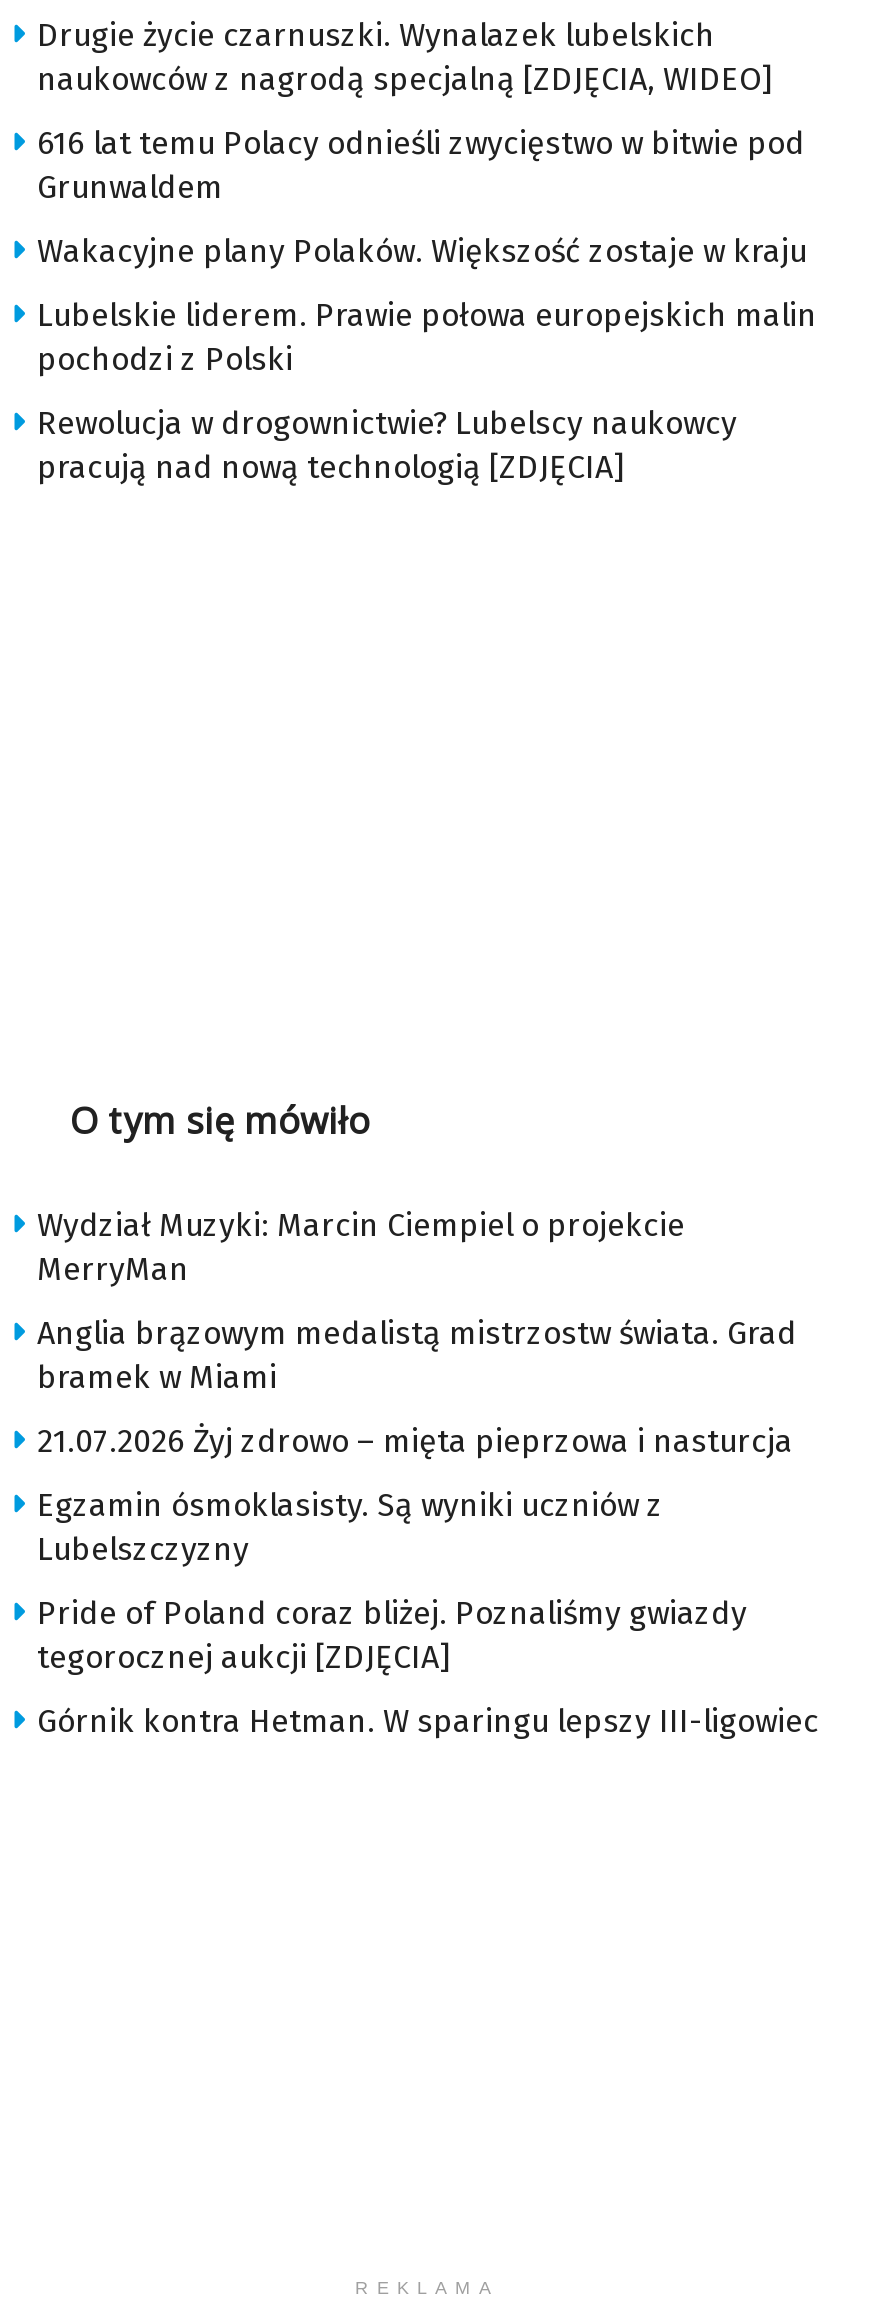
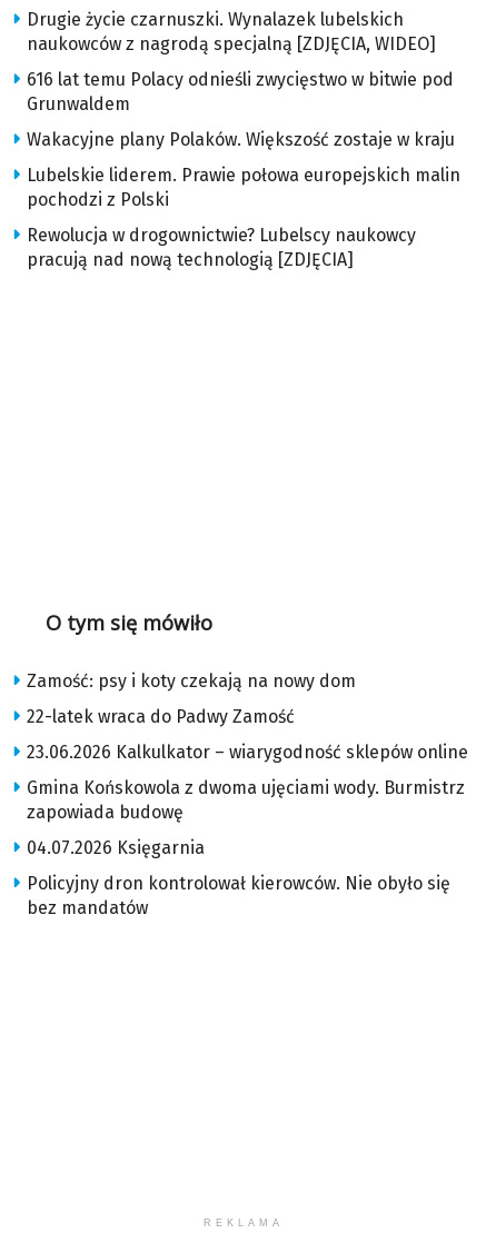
[37,1205,685,1287] Wydział Muzyki: Marcin Ciempiel o projekcie | MerryMan -> [27,670,356,691] Zamość: psy i koty czekają na nowy dom
[37,1313,797,1395] Anglia brązowym medalistą mistrzostw świata. Grad | bramek w Miami -> [27,706,295,727] 22-latek wraca do Padwy Zamość
[37,1421,793,1459] 21.07.2026 Żyj zdrowo – mięta pieprzowa i nasturcja -> [27,741,468,762] 23.06.2026 Kalkulkator – wiarygodność sklepów online
[37,1485,663,1567] Egzamin ósmoklasisty. Są wyniki uczniów z | Lubelszczyzny -> [27,777,465,822] Gmina Końskowola z dwoma ujęciami wody. Burmistrz | zapowiada budowę
[37,1593,747,1675] Pride of Poland coraz bliżej. Poznaliśmy gwiazdy | tegorocznej aukcji [ZDJĘCIA] -> [27,837,205,858] 04.07.2026 Księgarnia
[37,1701,819,1739] Górnik kontra Hetman. W sparingu lepszy III-ligowiec -> [27,872,450,918] Policyjny dron kontrolował kierowców. Nie obyło się | bez mandatów

